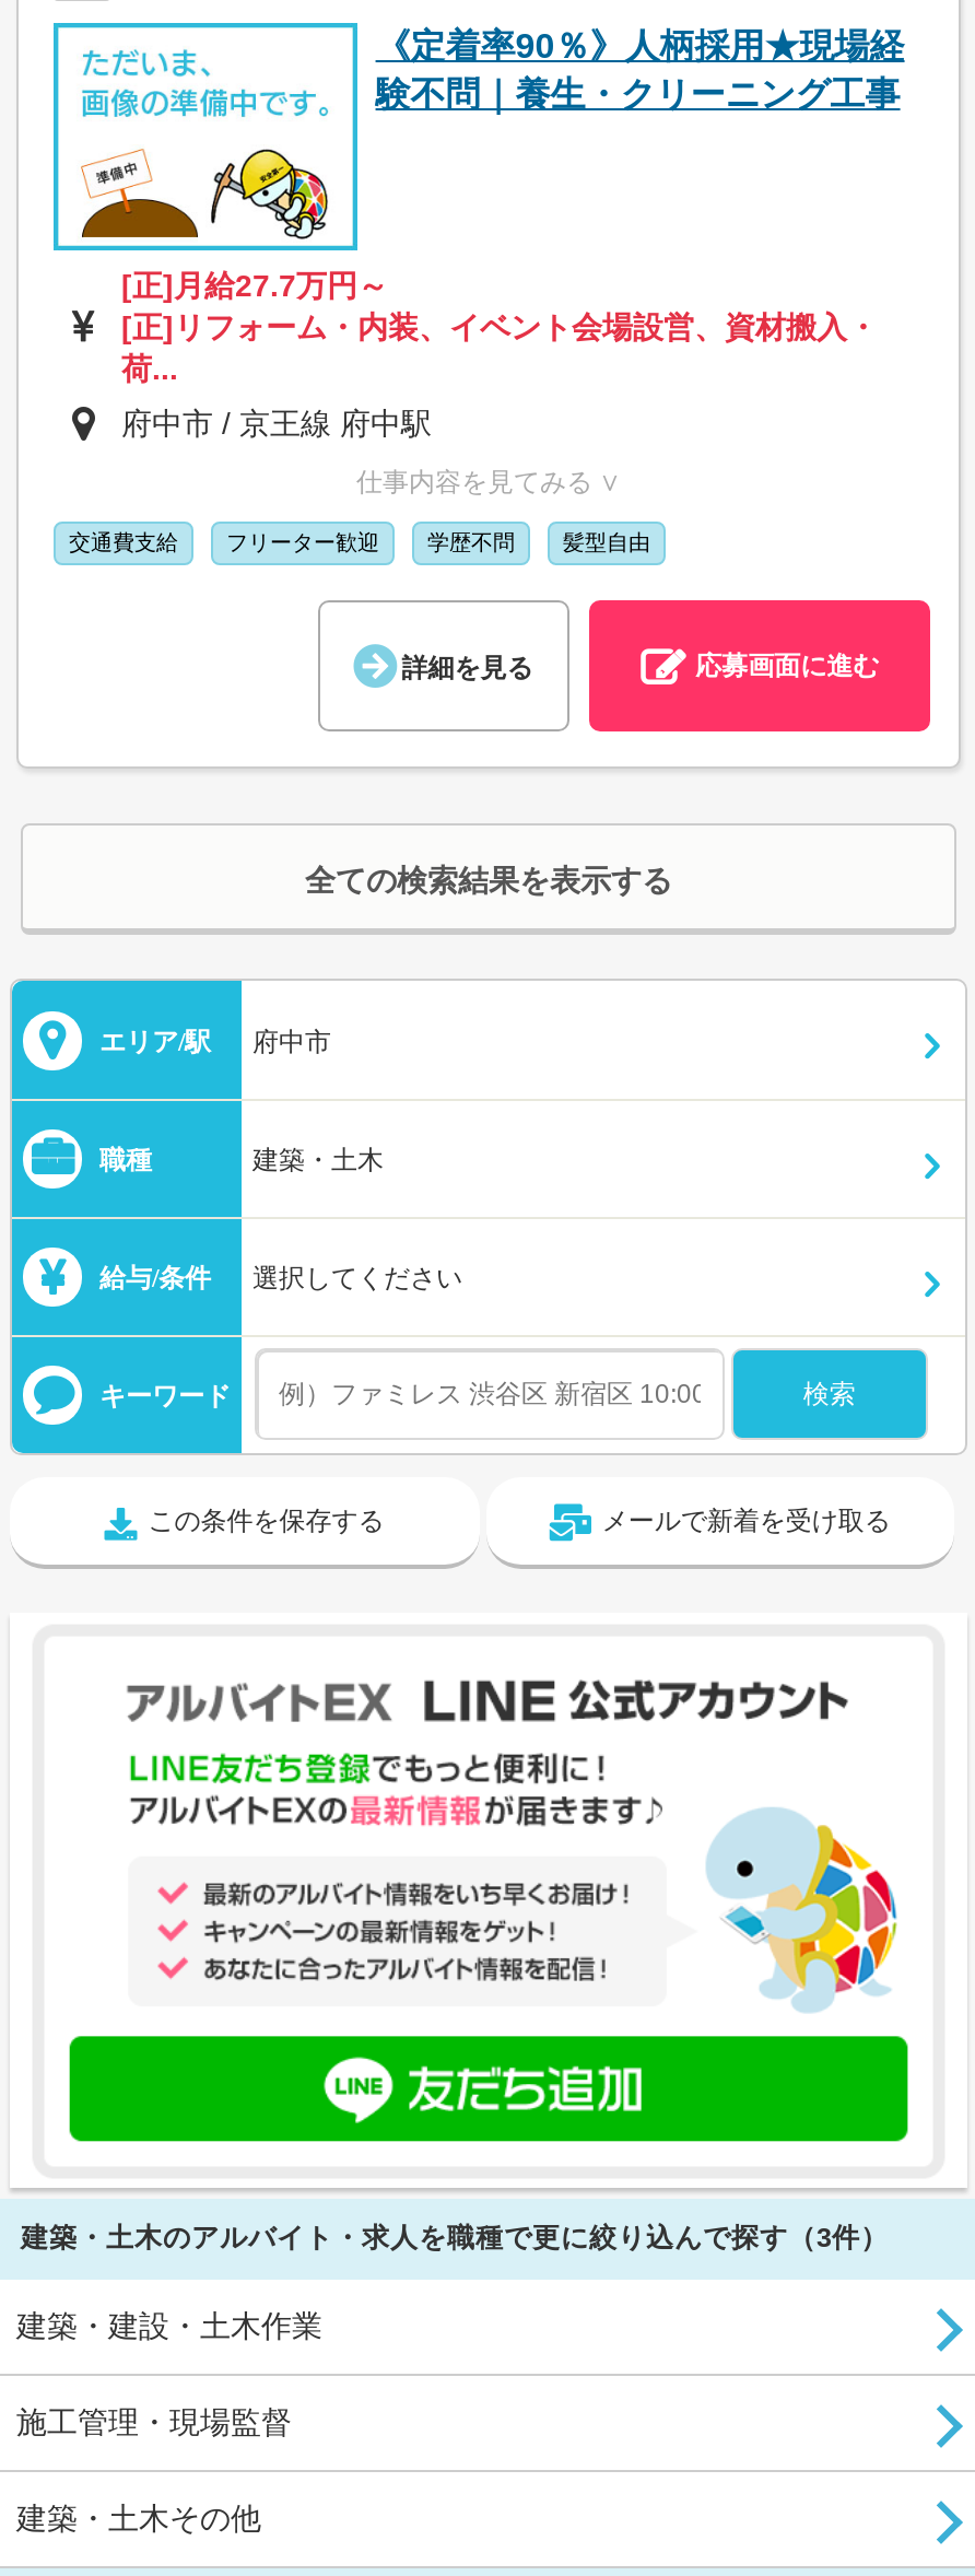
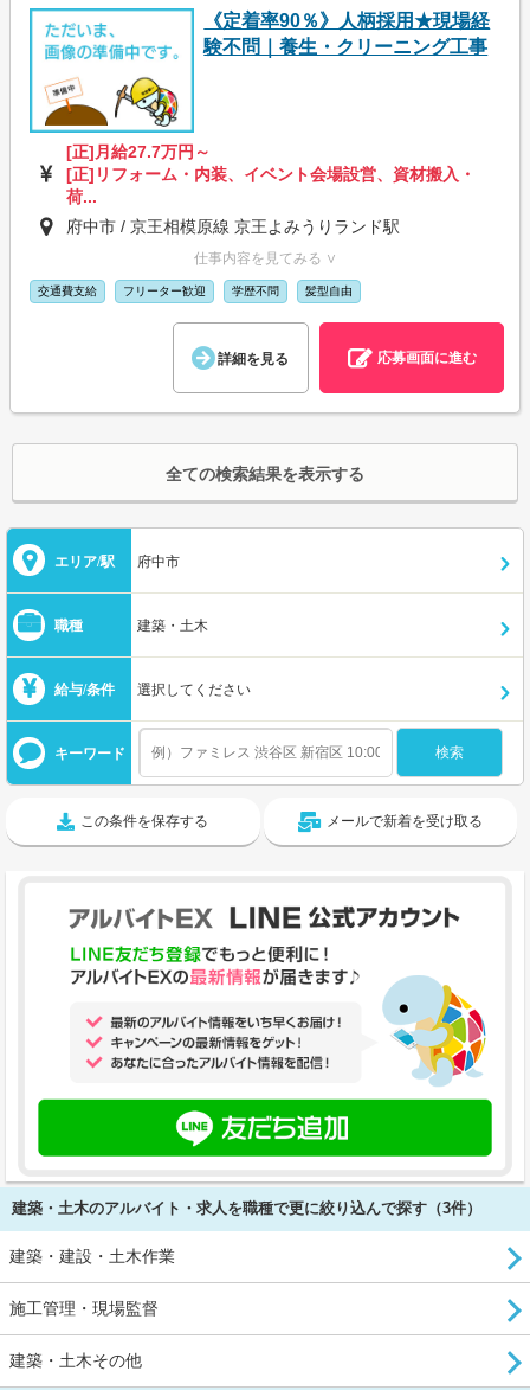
[121,406,432,441] 府中市 / 京王線 府中駅 -> [66,216,400,235] 府中市 / 京王相模原線 京王よみうりランド駅

